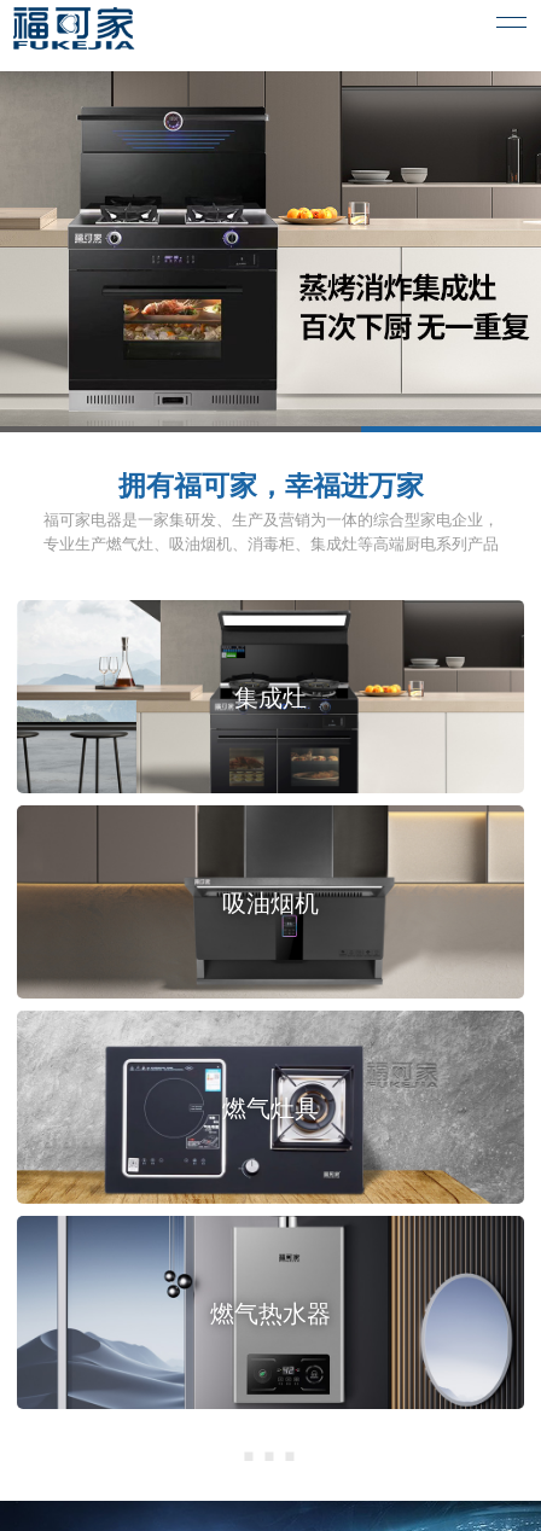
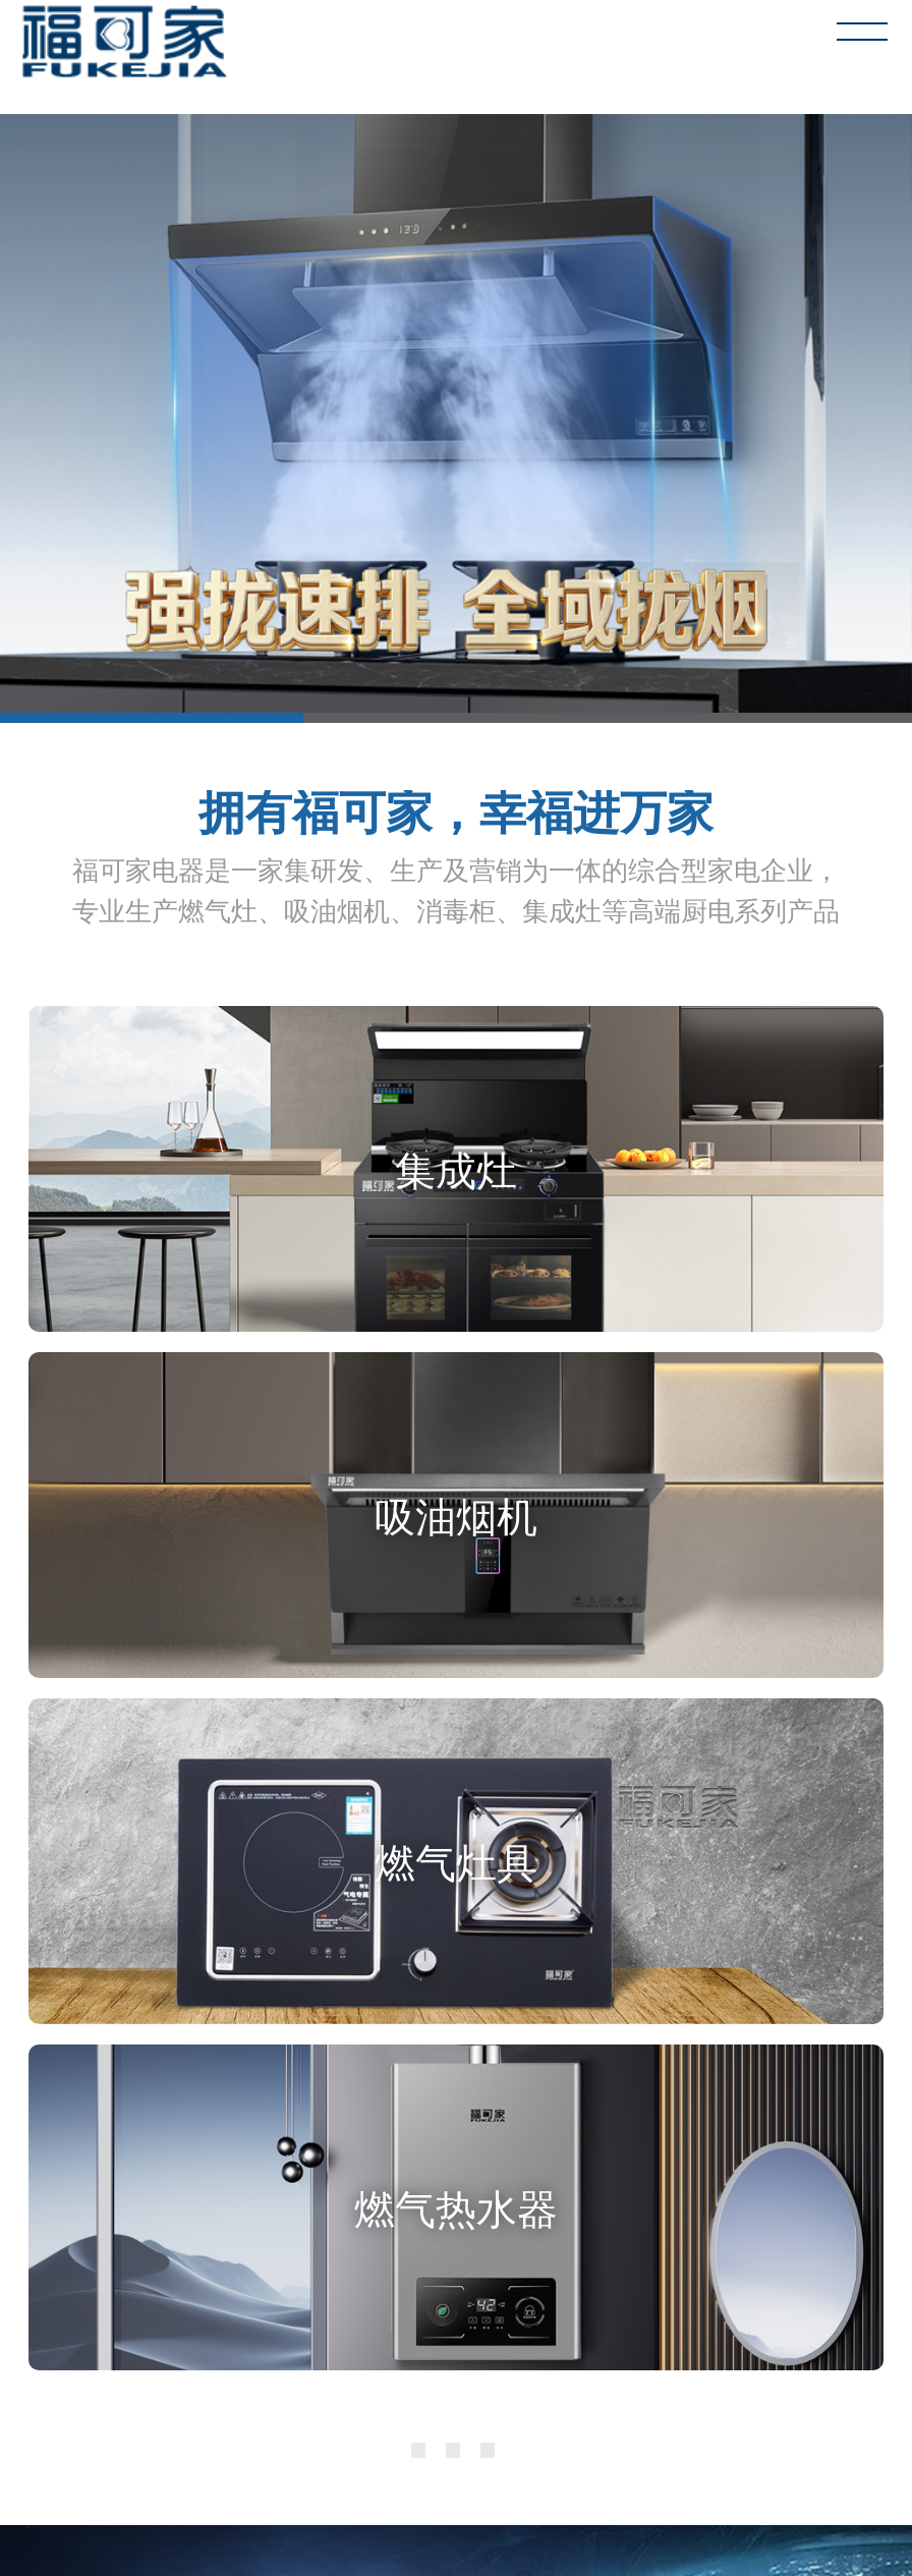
[4,71,537,432] [image] -> [6,112,906,723] [image]

